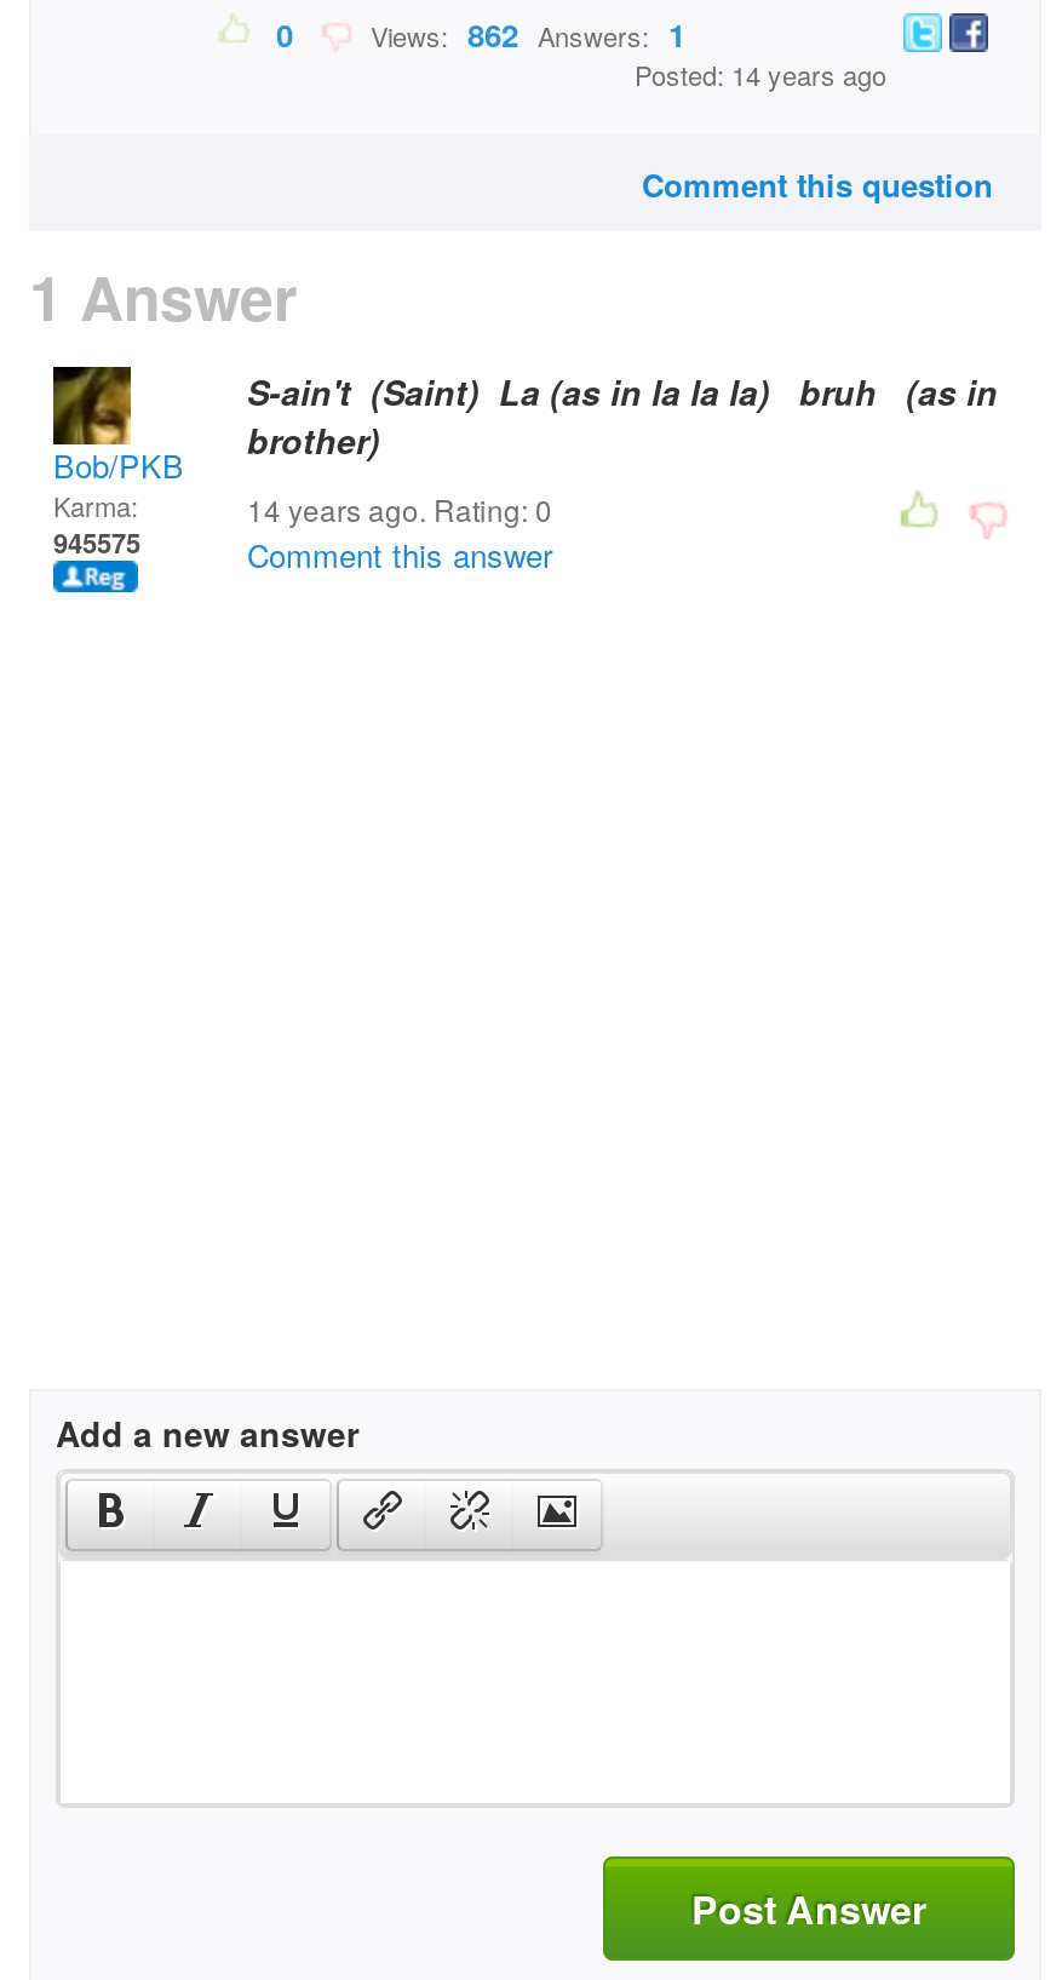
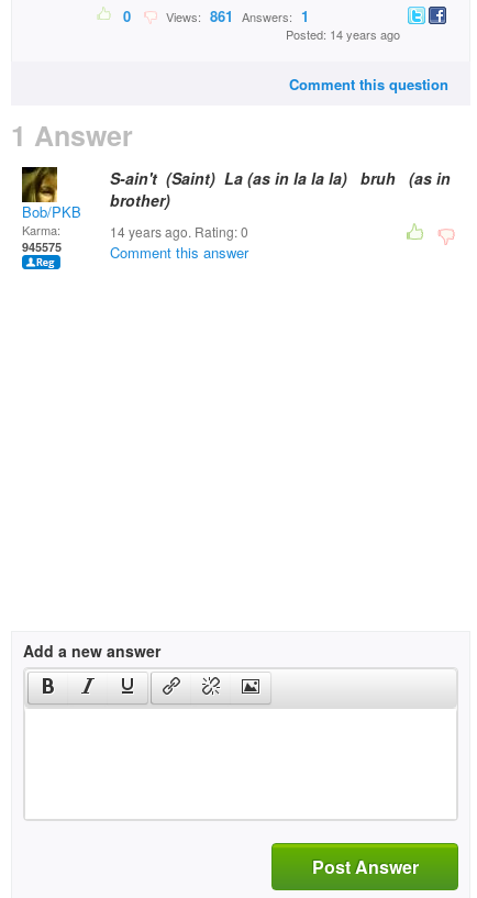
[356,11,685,57] Views: 862 Answers: 1 -> [159,6,309,26] Views: 861 Answers: 1

